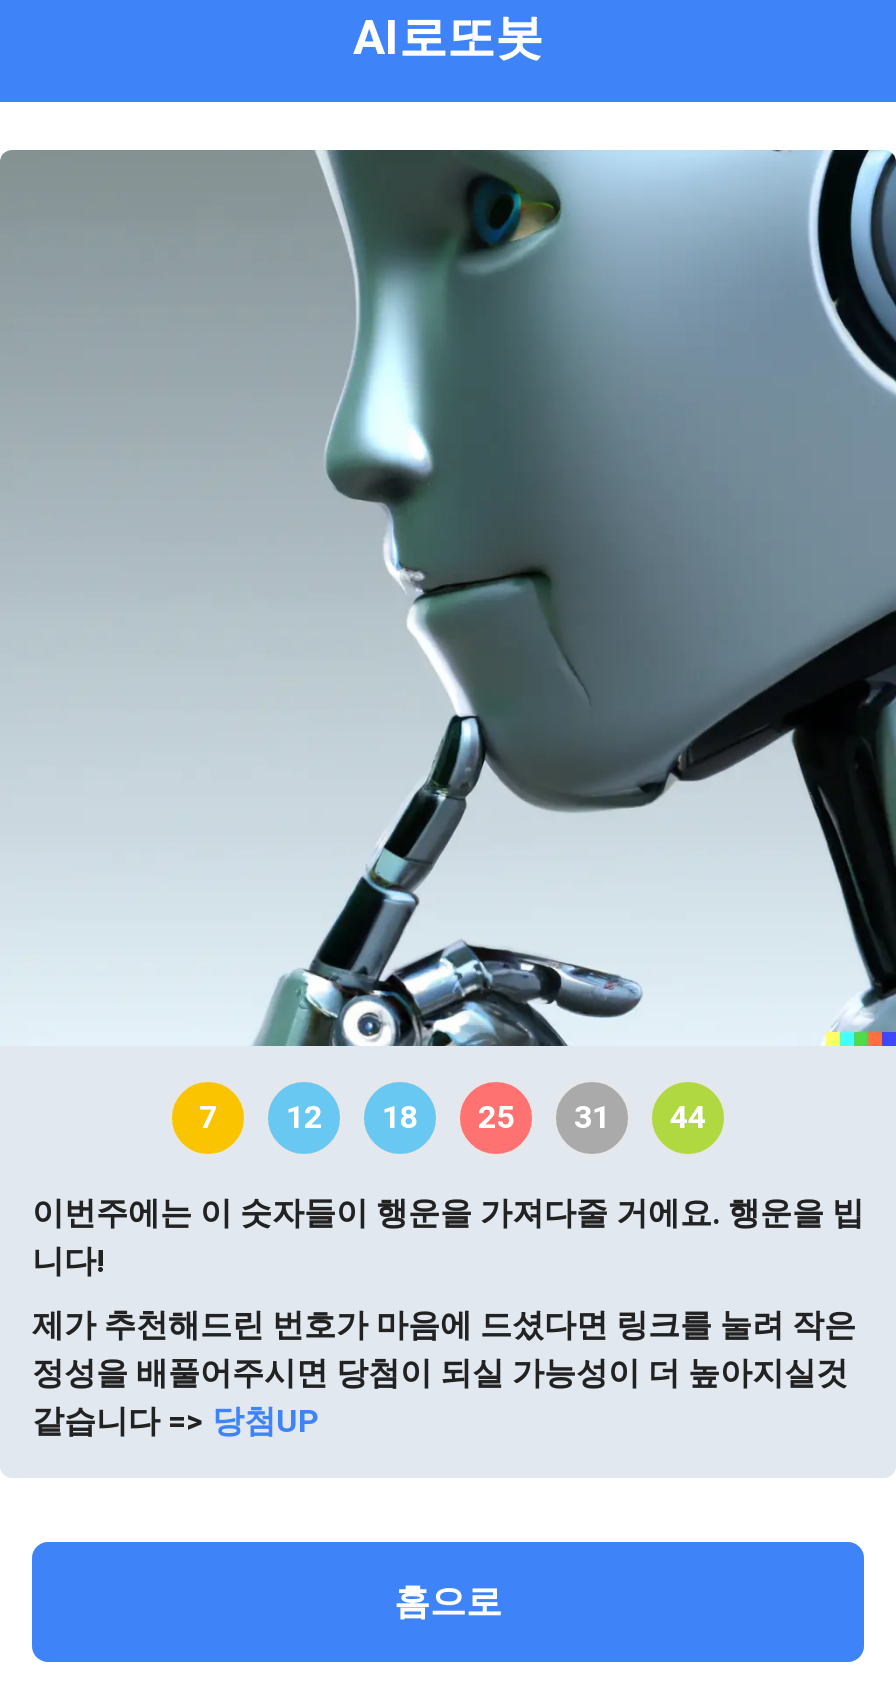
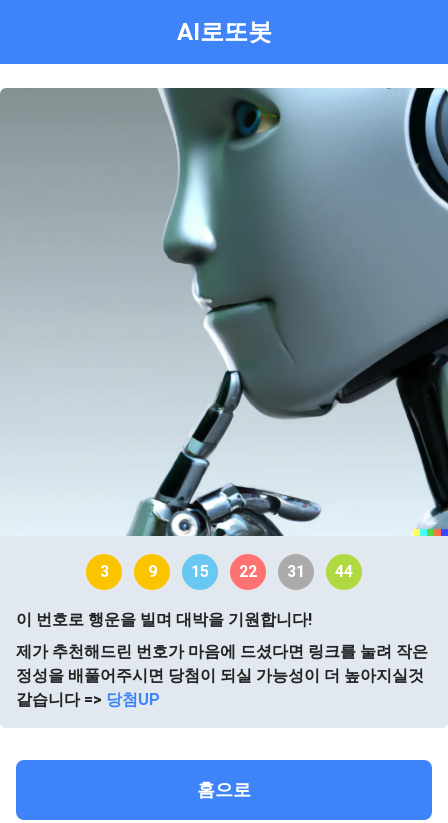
[199,1098,217,1136] 7 -> [99,562,108,581] 3
[286,1098,322,1136] 12 -> [147,562,156,581] 9
[382,1098,418,1136] 18 -> [191,562,209,581] 15
[478,1098,514,1136] 25 -> [239,562,257,581] 22
[32,1194,864,1280] 이번주에는 이 숫자들이 행운을 가져다줄 거에요. 행운을 빕 | 니다! -> [16,610,312,629] 이 번호로 행운을 빌며 대박을 기원합니다!

